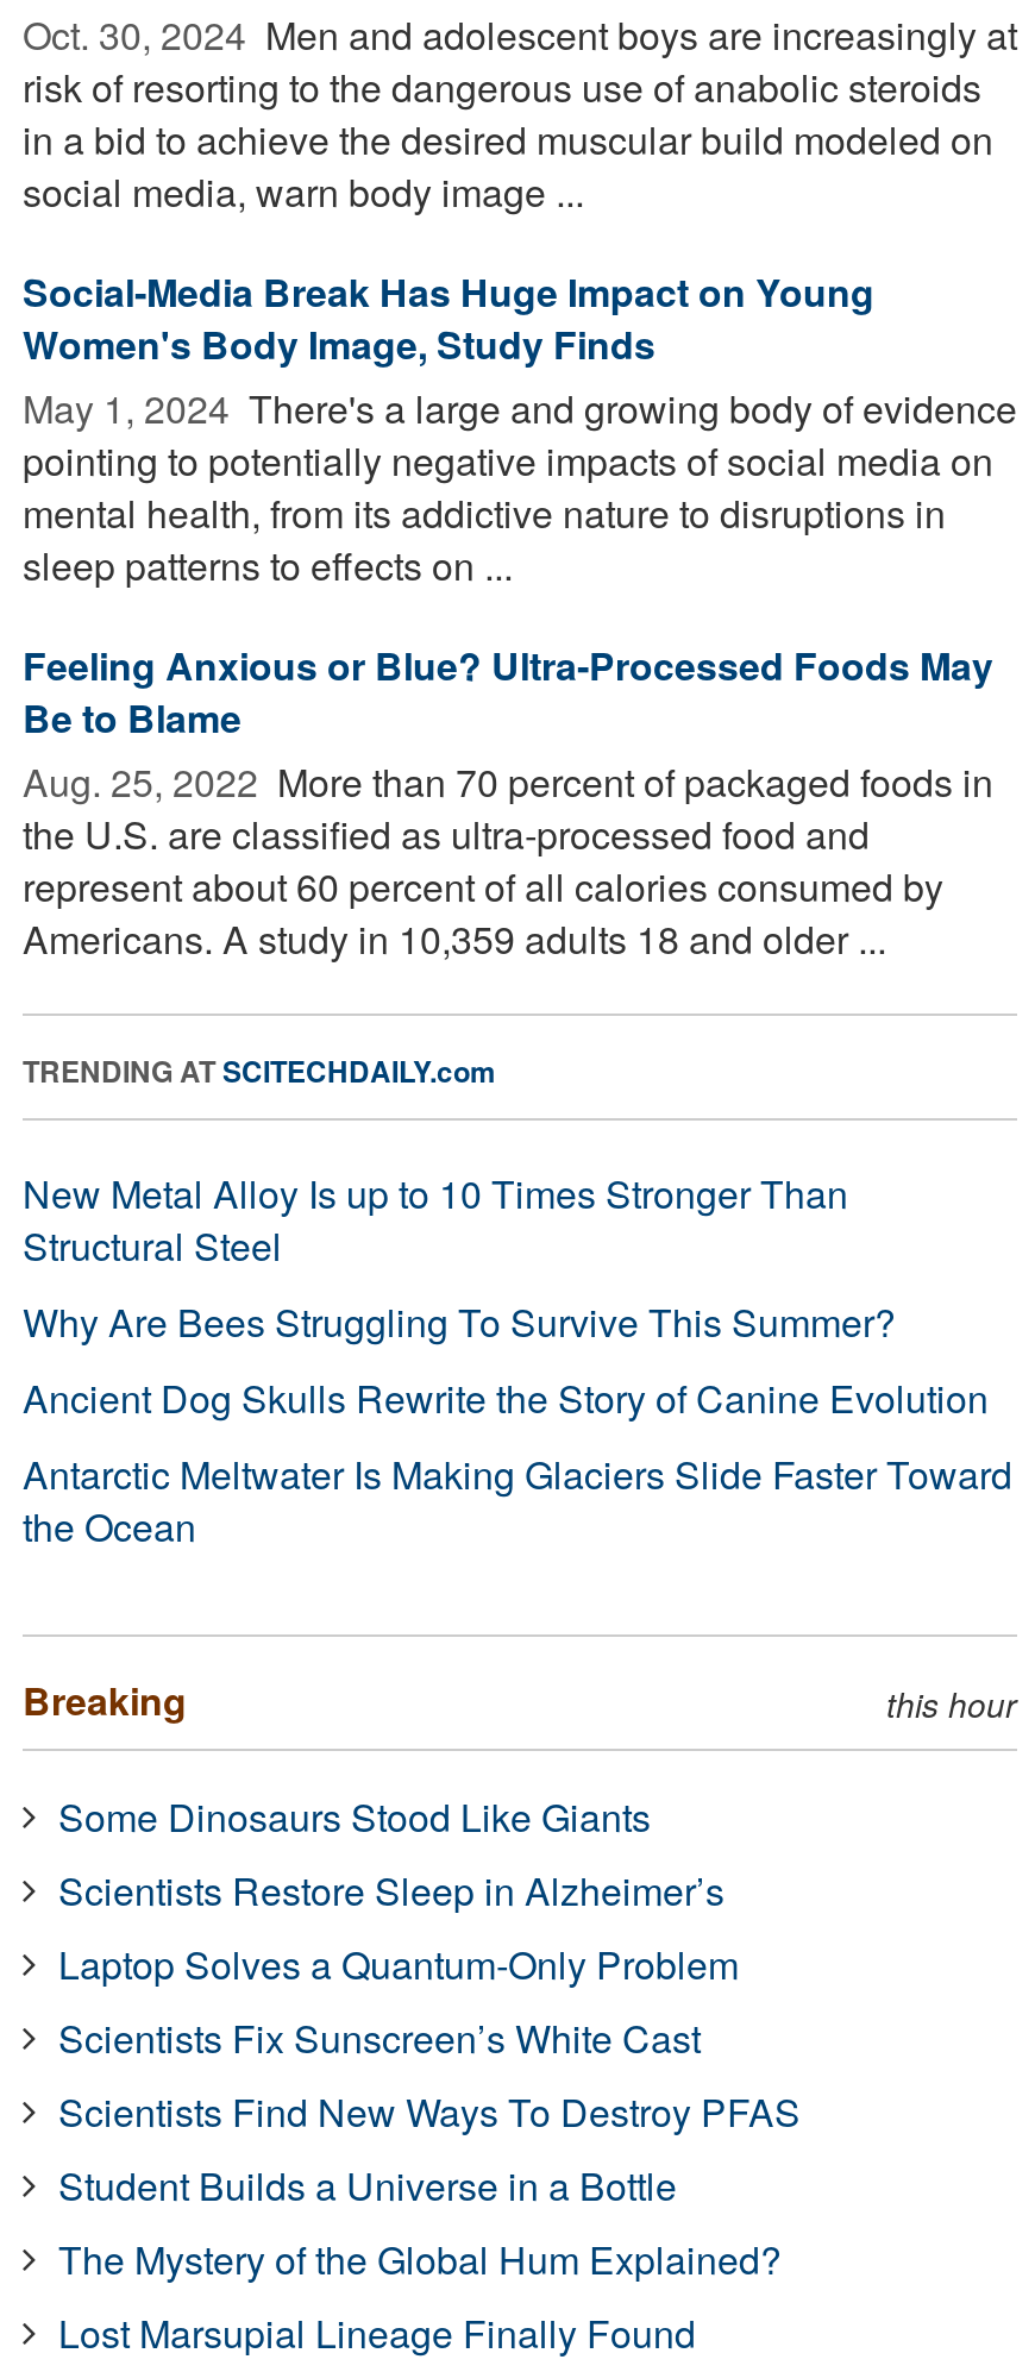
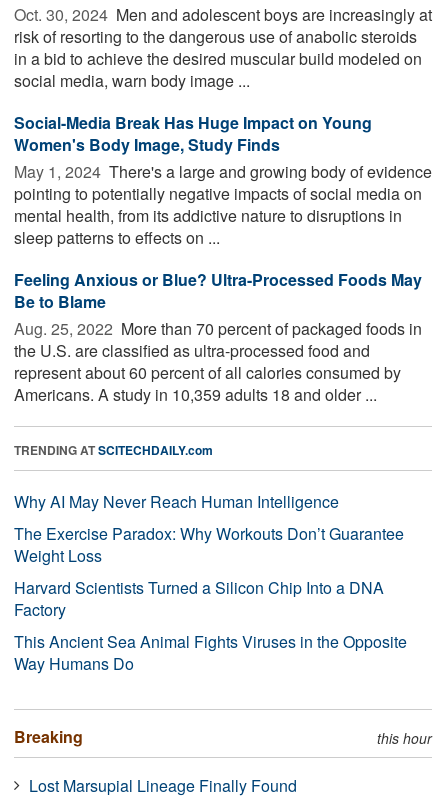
[23,1165,1012,1553] New Metal Alloy Is up to 10 Times Stronger Than | Structural Steel | Why Are Bees Struggling To Survive This Summer? | Ancient Dog Skulls Rewrite the Story of Canine Evolution | Antarctic Meltwater Is Making Glaciers Slide Faster Toward | the Ocean -> [14,490,407,675] Why AI May Never Reach Human Intelligence | The Exercise Paradox: Why Workouts Don’t Guarantee | Weight Loss | Harvard Scientists Turned a Silicon Chip Into a DNA | Factory | This Ancient Sea Animal Fights Viruses in the Opposite | Way Humans Do
moved [23,1672,1017,1727] -> [14,725,432,748]: Breaking | this hour
[58,1789,801,2286] Some Dinosaurs Stood Like Giants | Scientists Restore Sleep in Alzheimer’s | Laptop Solves a Quantum-Only Problem | Scientists Fix Sunscreen’s White Cast | Scientists Find New Ways To Destroy PFAS | Student Builds a Universe in a Bottle | The Mystery of the Global Hum Explained? -> none

